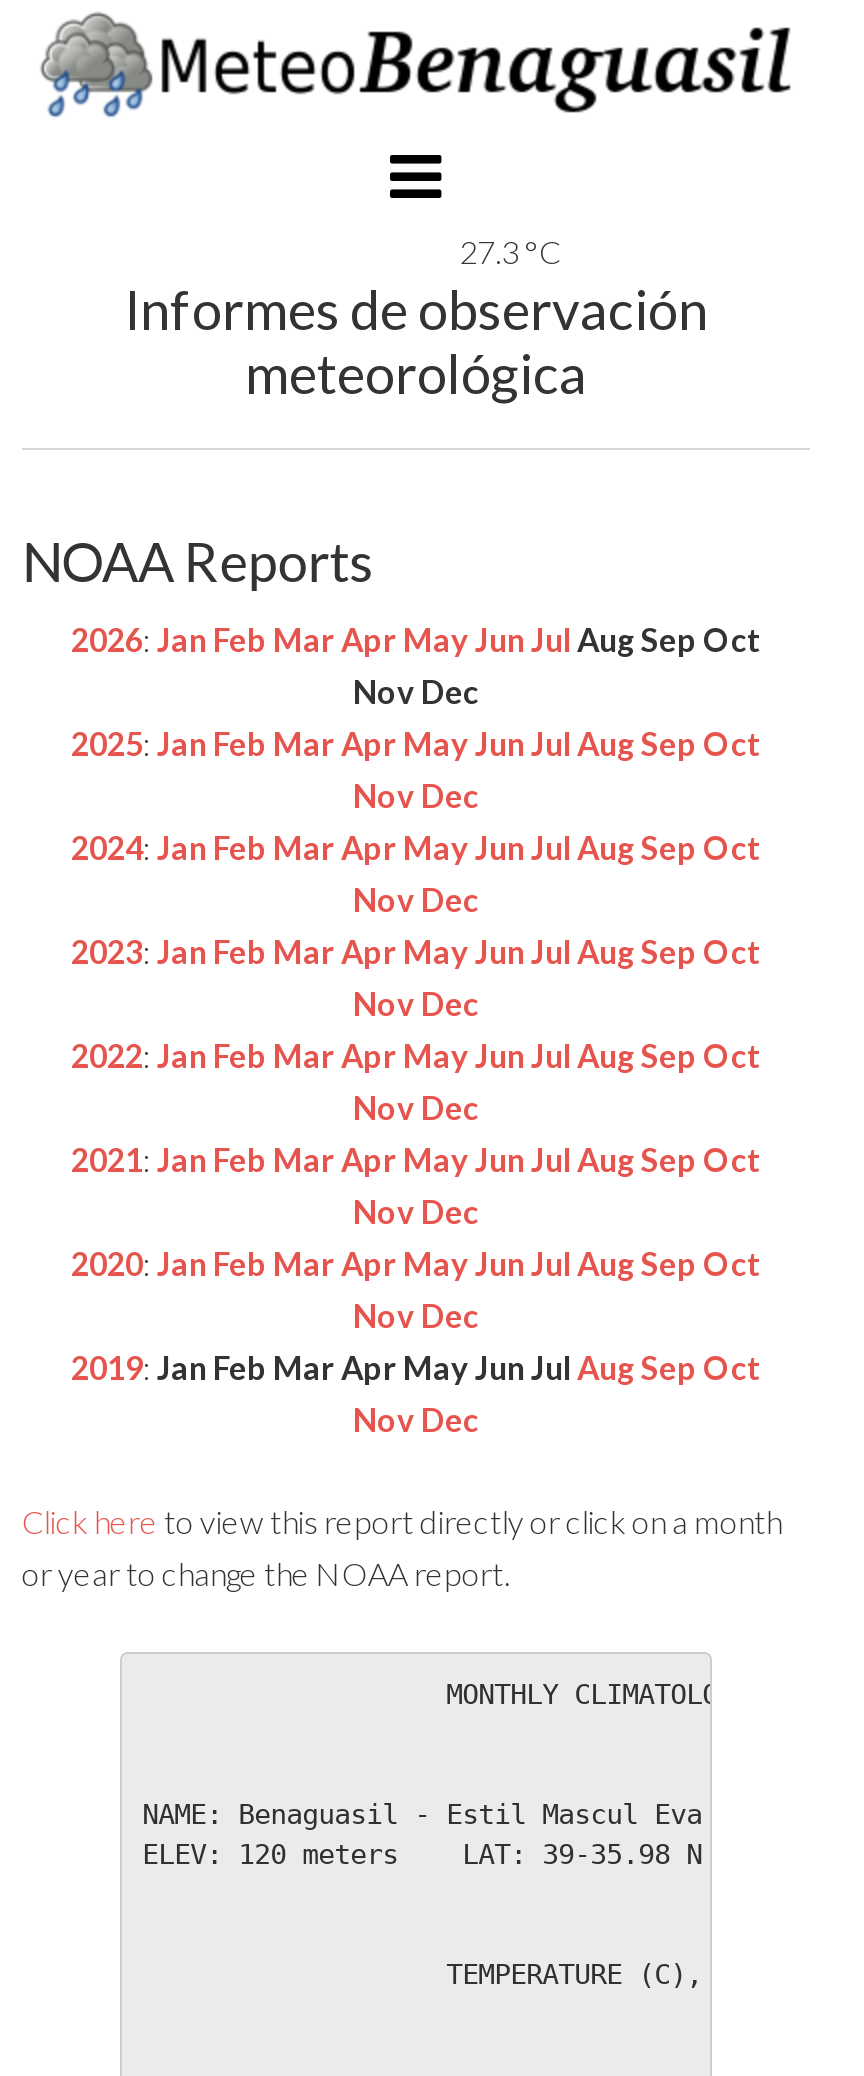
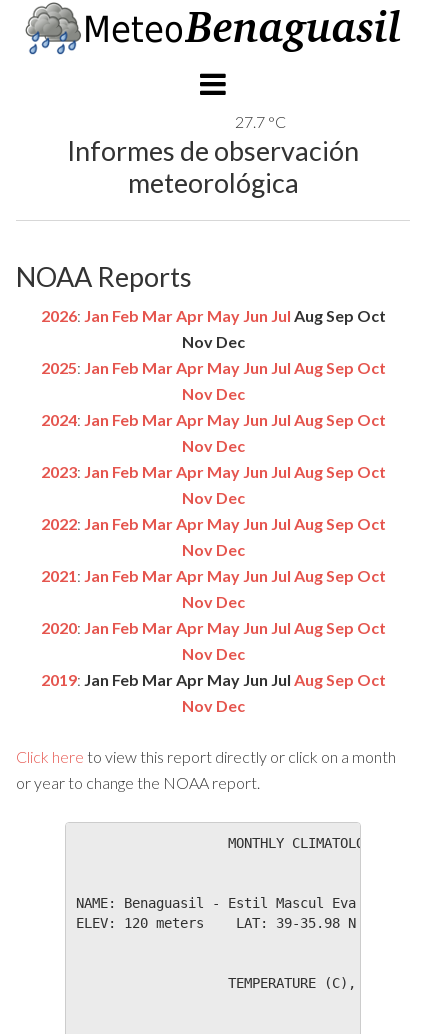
[459,232,561,270] 27.3 °C -> [234,112,285,131] 27.7 °C

